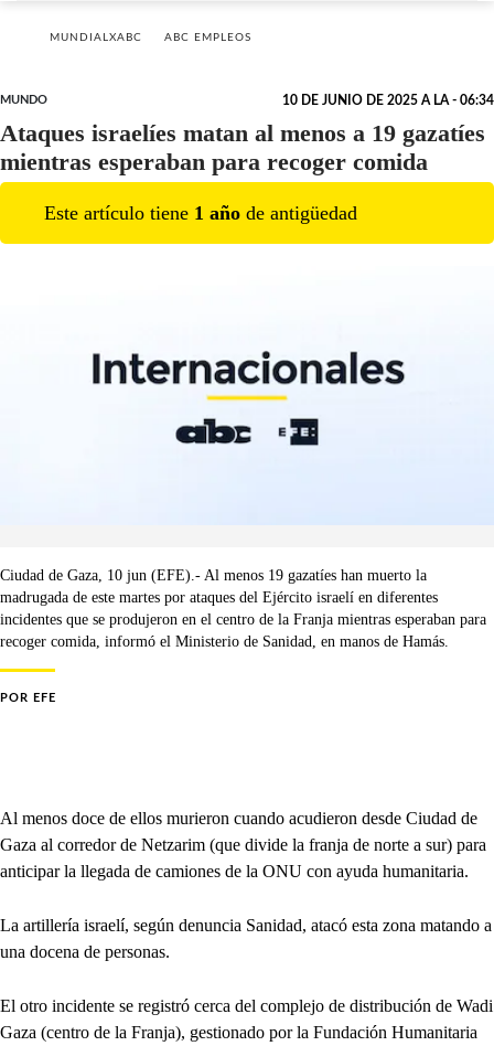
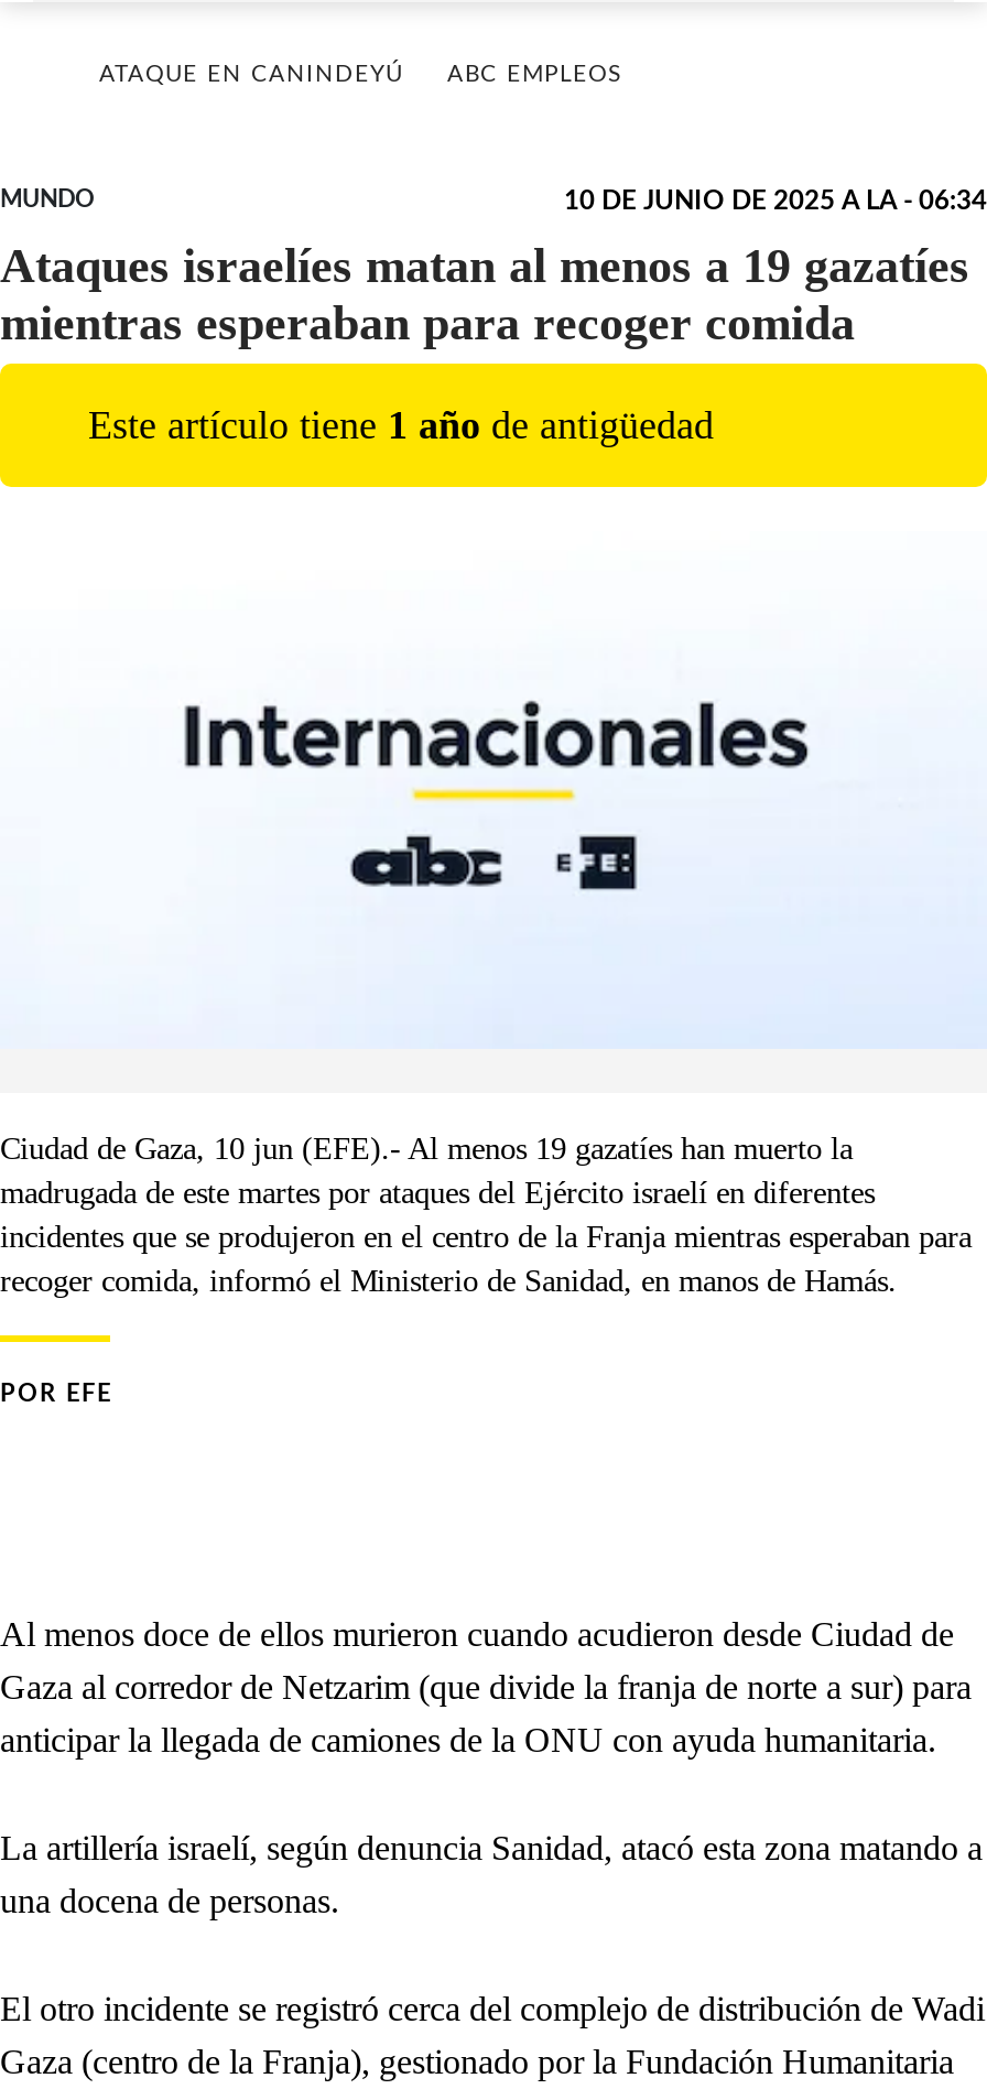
[50,32,142,43] MUNDIALXABC -> [99,64,403,86] ATAQUE EN CANINDEYÚ

